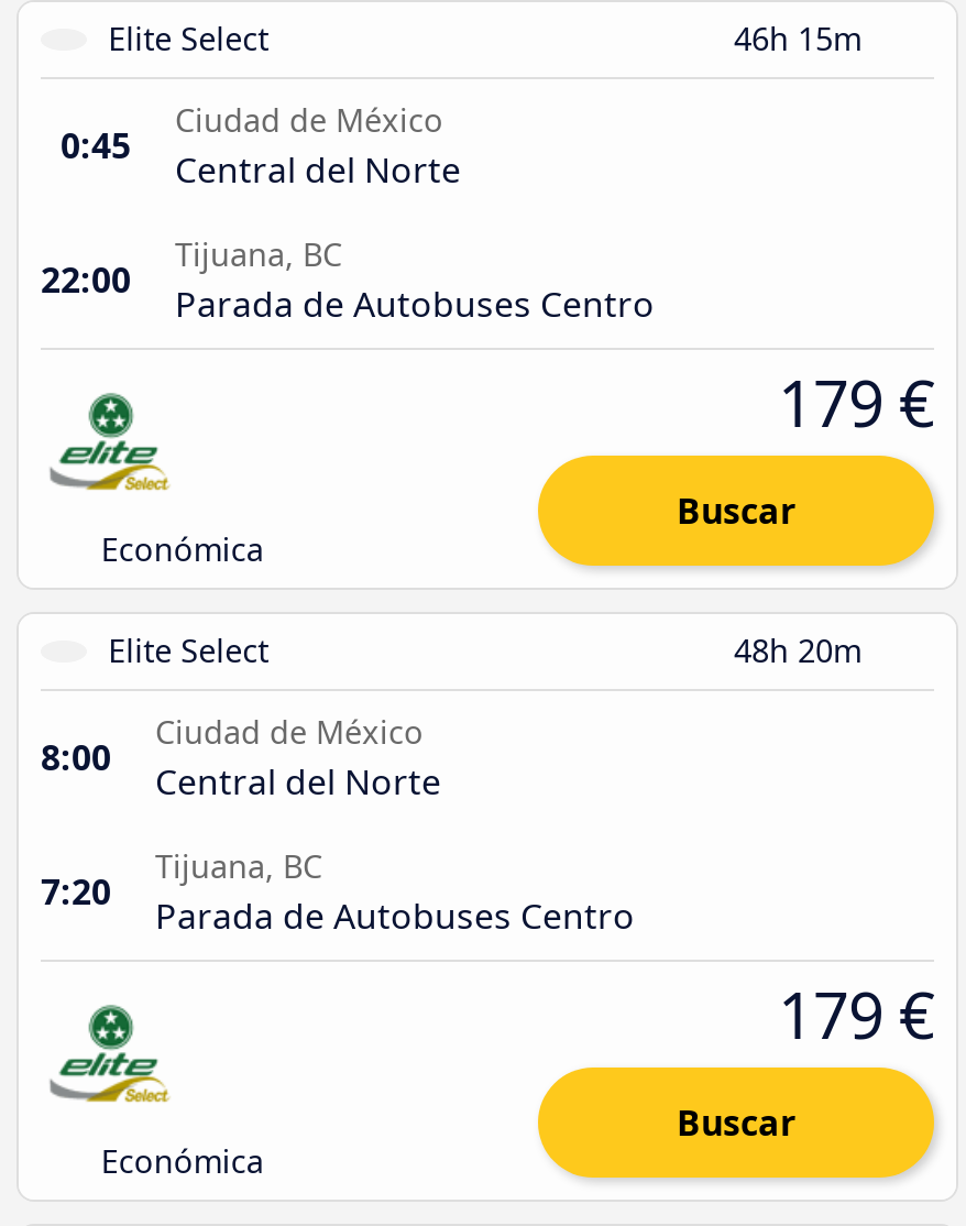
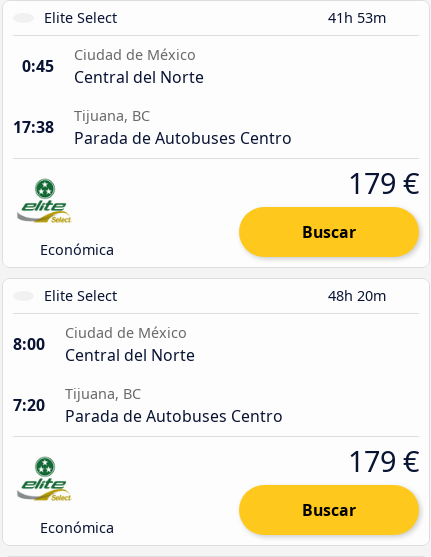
[734,17,870,59] 46h 15m -> [328,8,390,27] 41h 53m
[41,255,655,328] 22:00 Parada de Autobuses Centro -> [13,116,292,149] 17:38 Parada de Autobuses Centro

